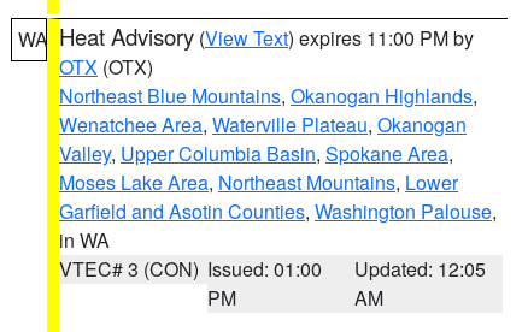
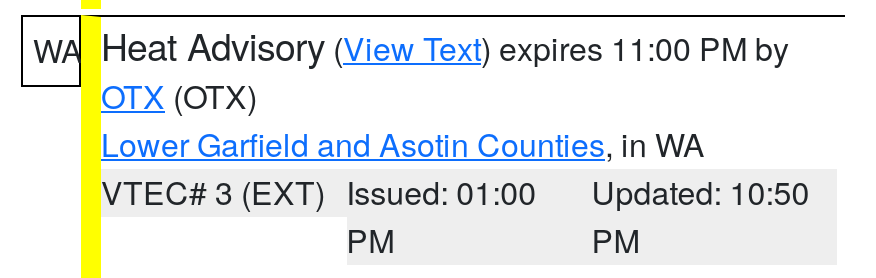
[59,82,497,283] Northeast Blue Mountains, Okanogan Highlands, | Wenatchee Area, Waterville Plateau, Okanogan | Valley, Upper Columbia Basin, Spokane Area, | Moses Lake Area, Northeast Mountains, Lower | Garfield and Asotin Counties, Washington Palouse, | in WA | VTEC# 3 (CON) Issued: 01:00 -> [101,121,705,215] Lower Garfield and Asotin Counties, in WA | VTEC# 3 (EXT) Issued: 01:00
[355,255,486,312] Updated: 12:05 | AM -> [591,169,809,263] Updated: 10:50 | PM

